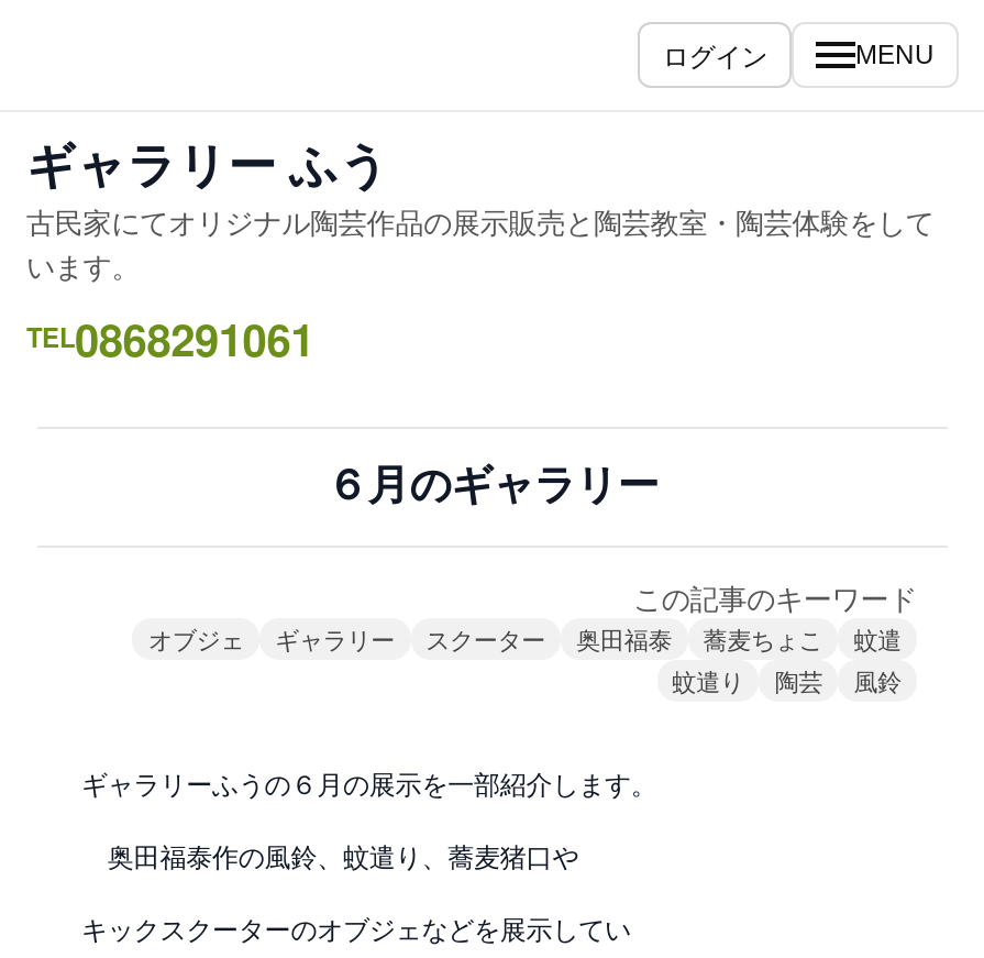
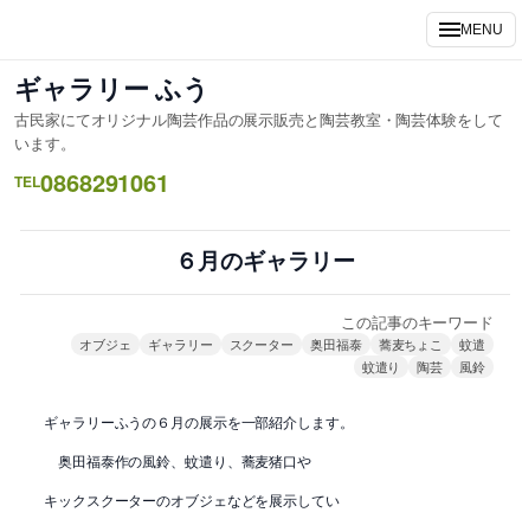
[663,35,767,73] ログイン -> none

